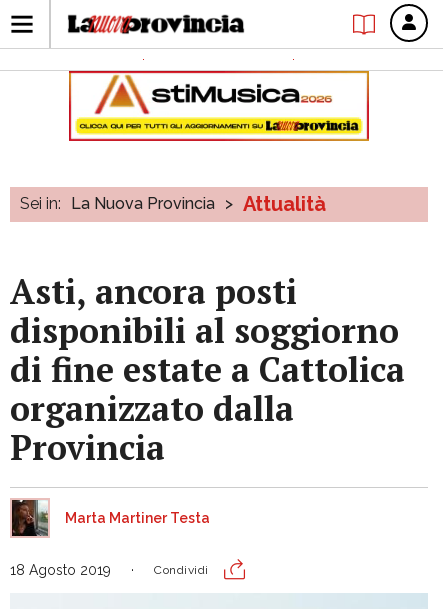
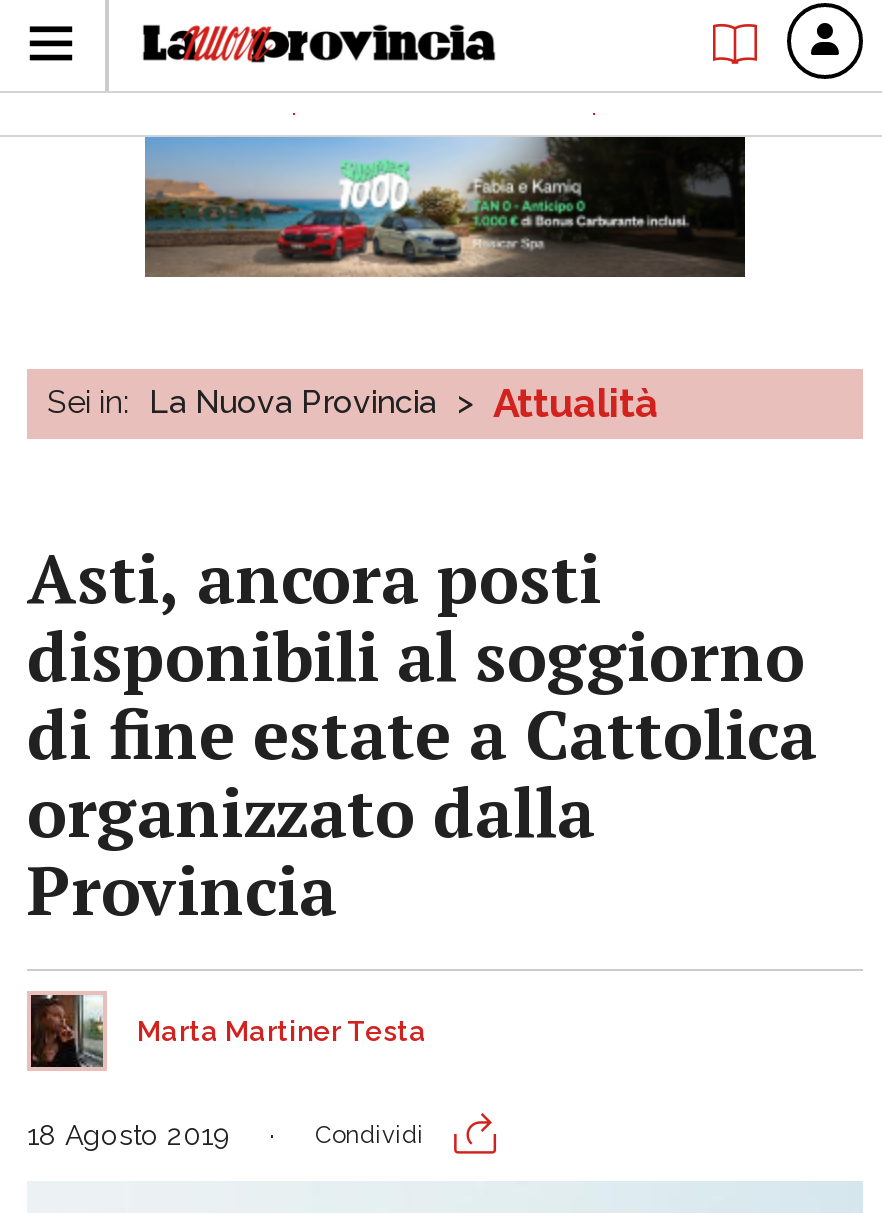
[68,70,370,142] [image] -> [143,135,747,279] [image]

